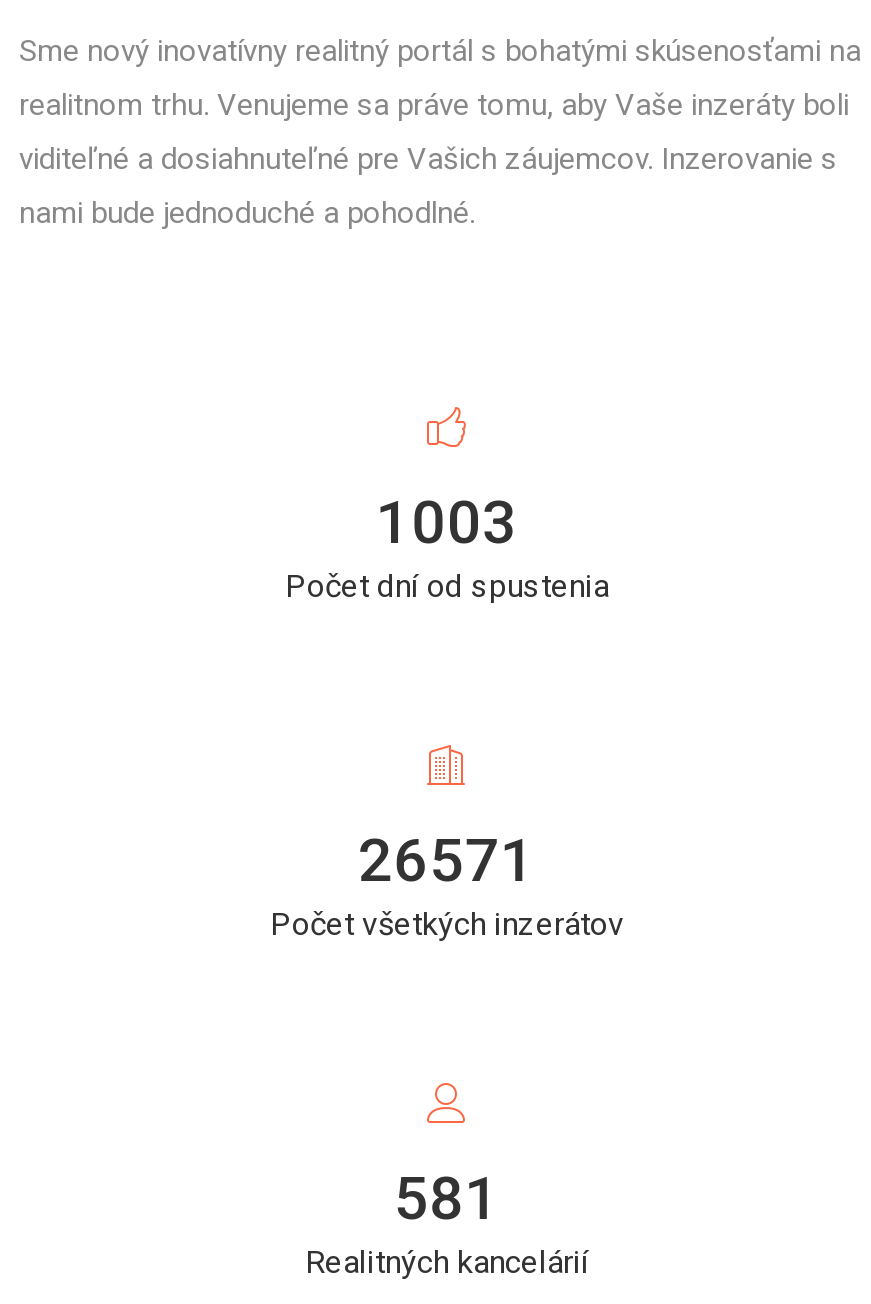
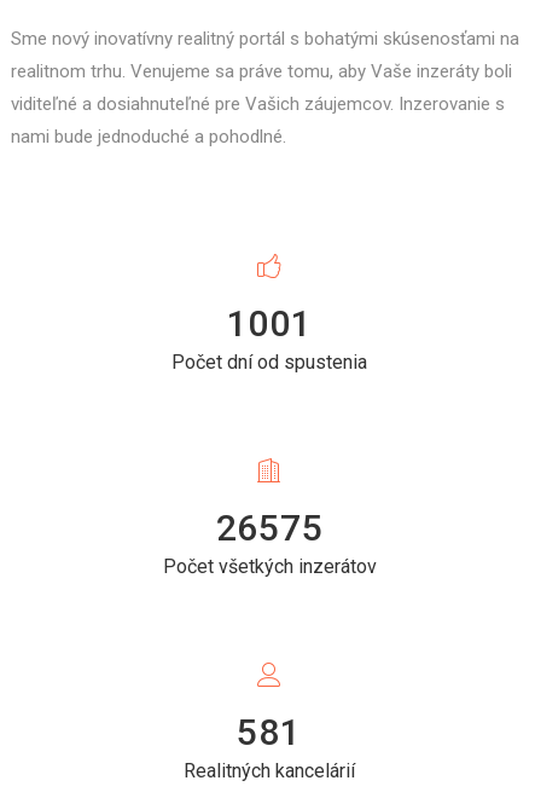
[376,487,518,557] 1003 -> [226,302,312,345] 1001
[358,825,536,895] 26571 -> [216,507,323,549] 26575

